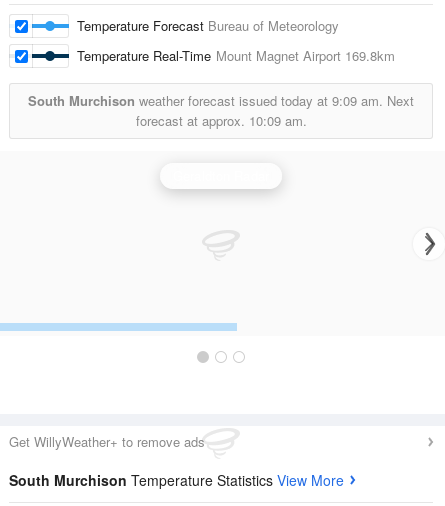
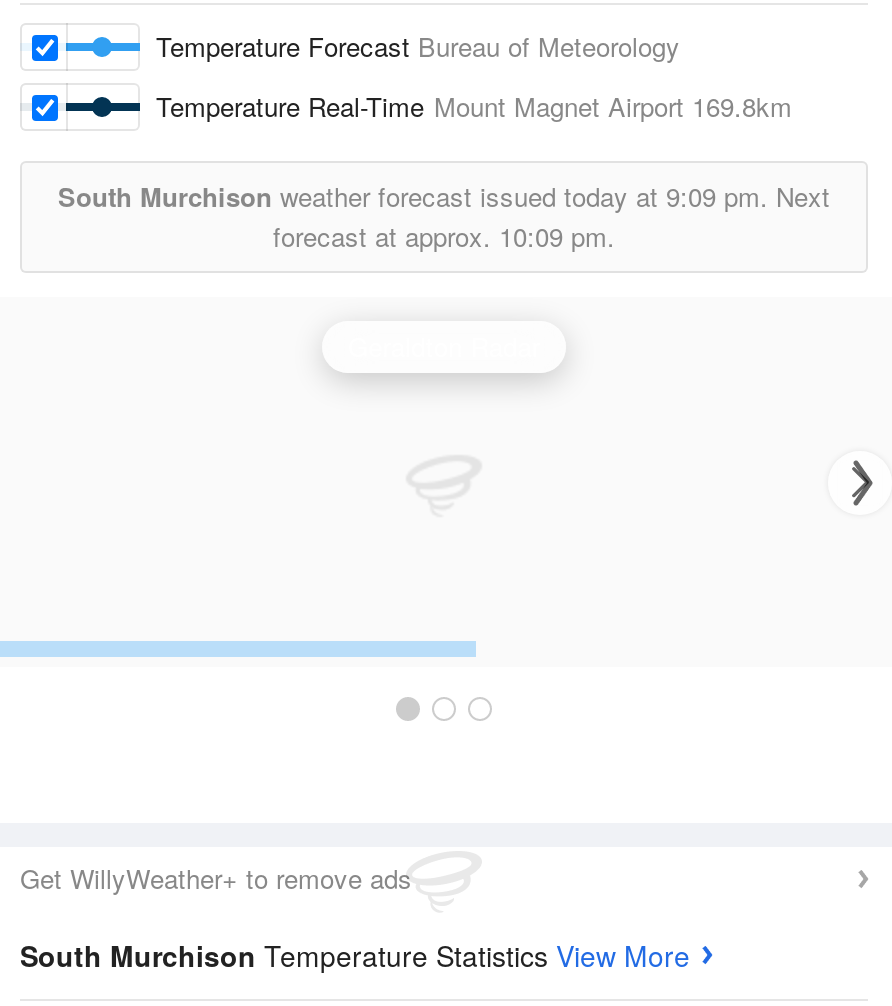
[28,91,414,110] South Murchison weather forecast issued today at 9:09 am. Next -> [58,177,830,215] South Murchison weather forecast issued today at 9:09 pm. Next
[135,111,306,130] forecast at approx. 10:09 am. -> [273,217,615,255] forecast at approx. 10:09 pm.

